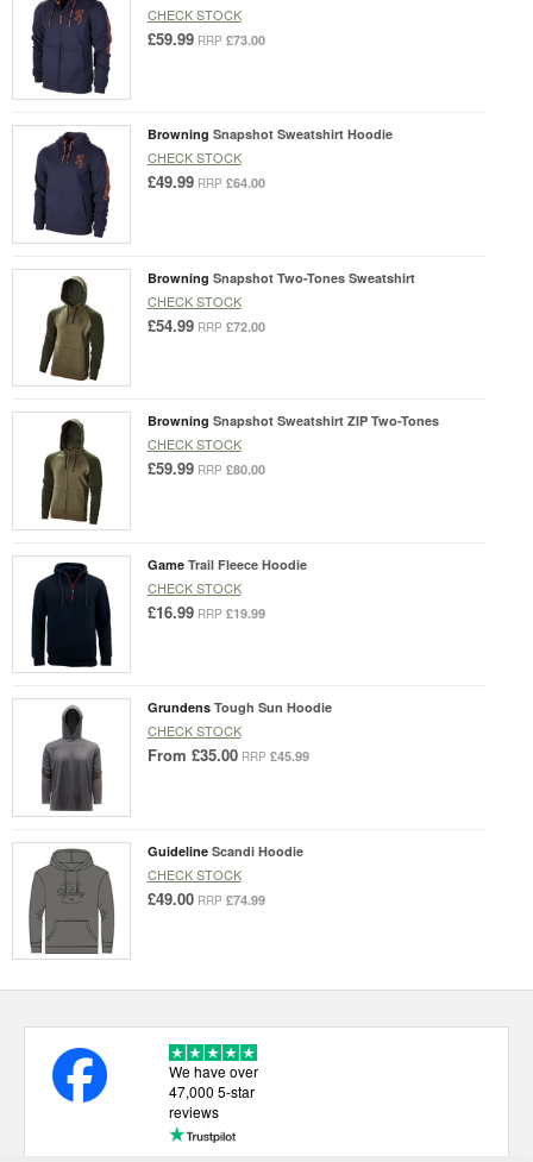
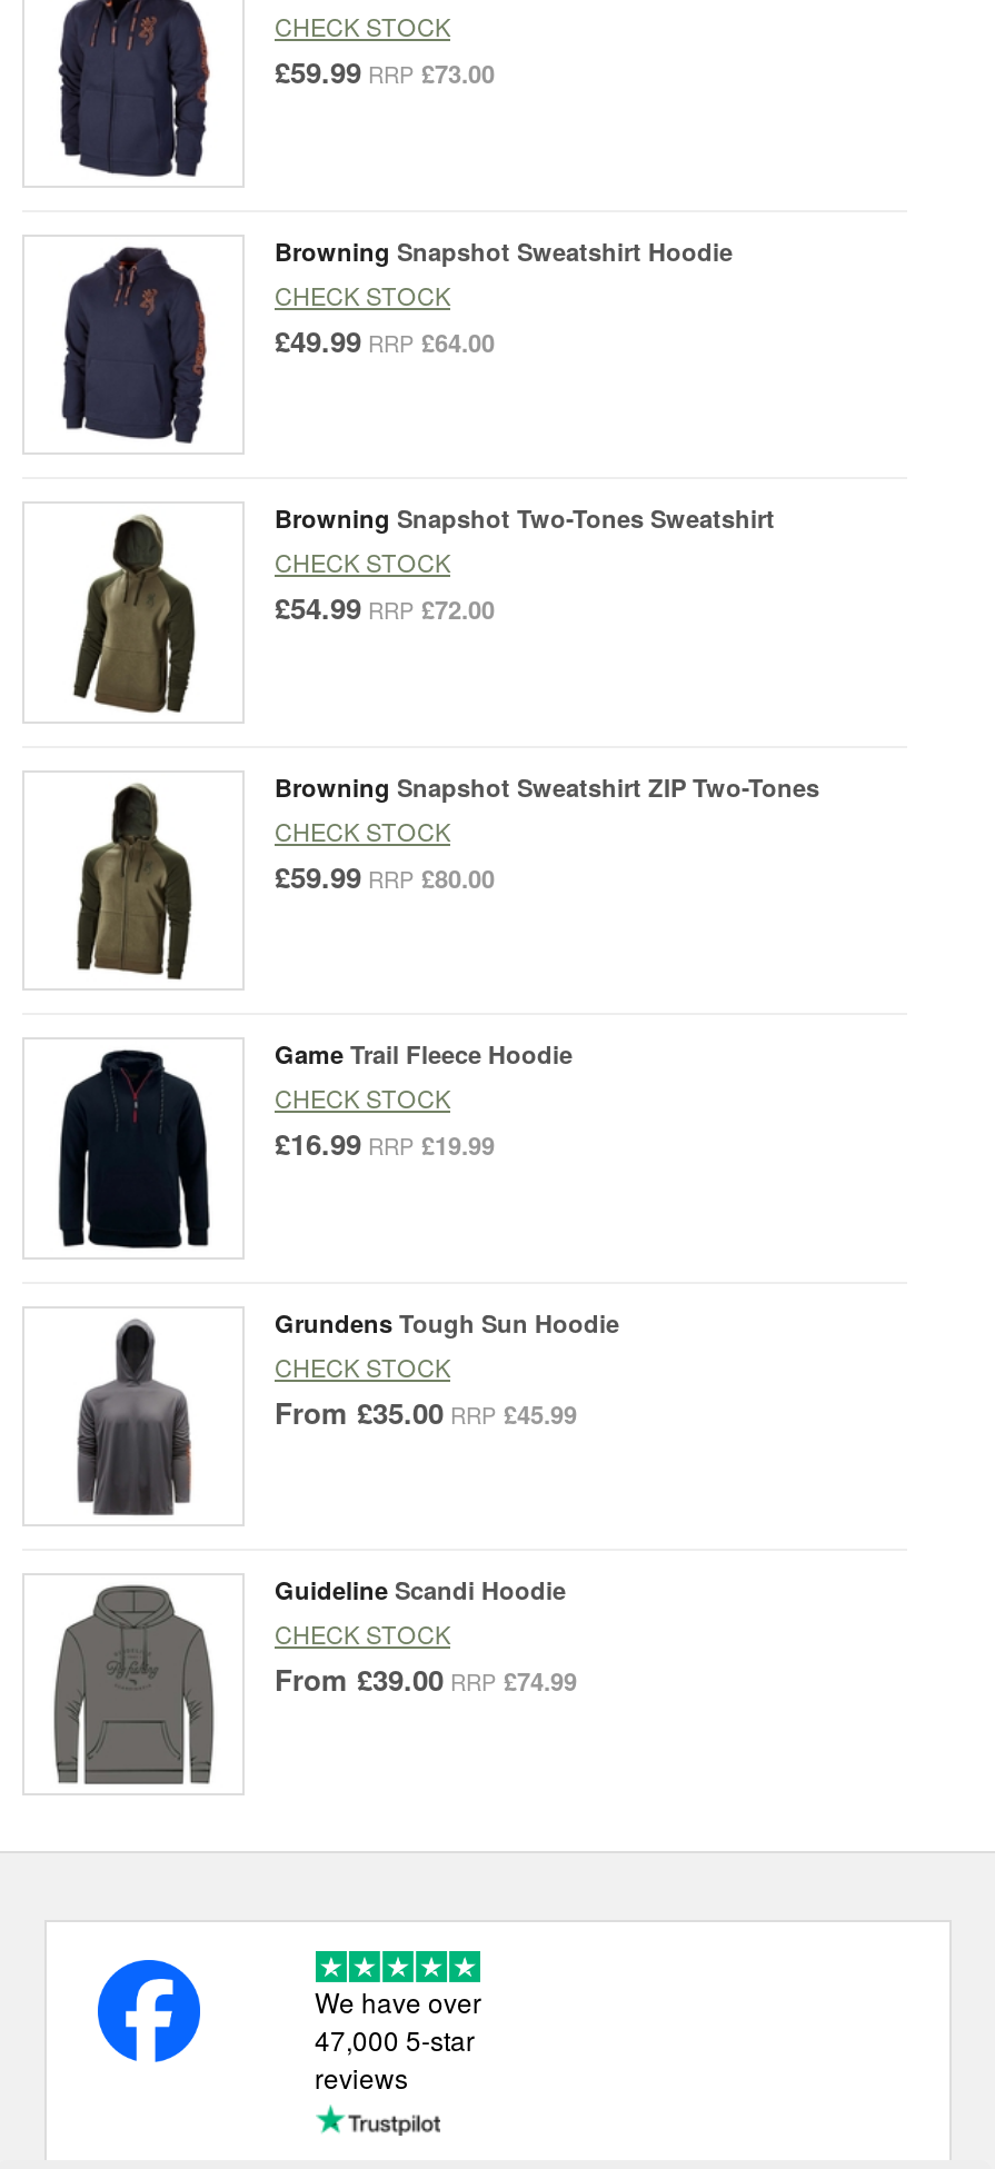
[147,887,265,909] £49.00 RRP £74.99 -> [275,1658,577,1700] From £39.00 RRP £74.99

